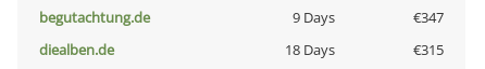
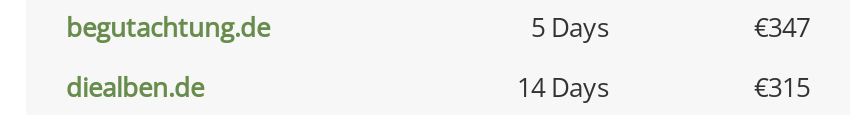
[292,8,334,27] 9 Days -> [531,9,609,45] 5 Days
[284,40,334,59] 18 Days -> [517,69,609,105] 14 Days

